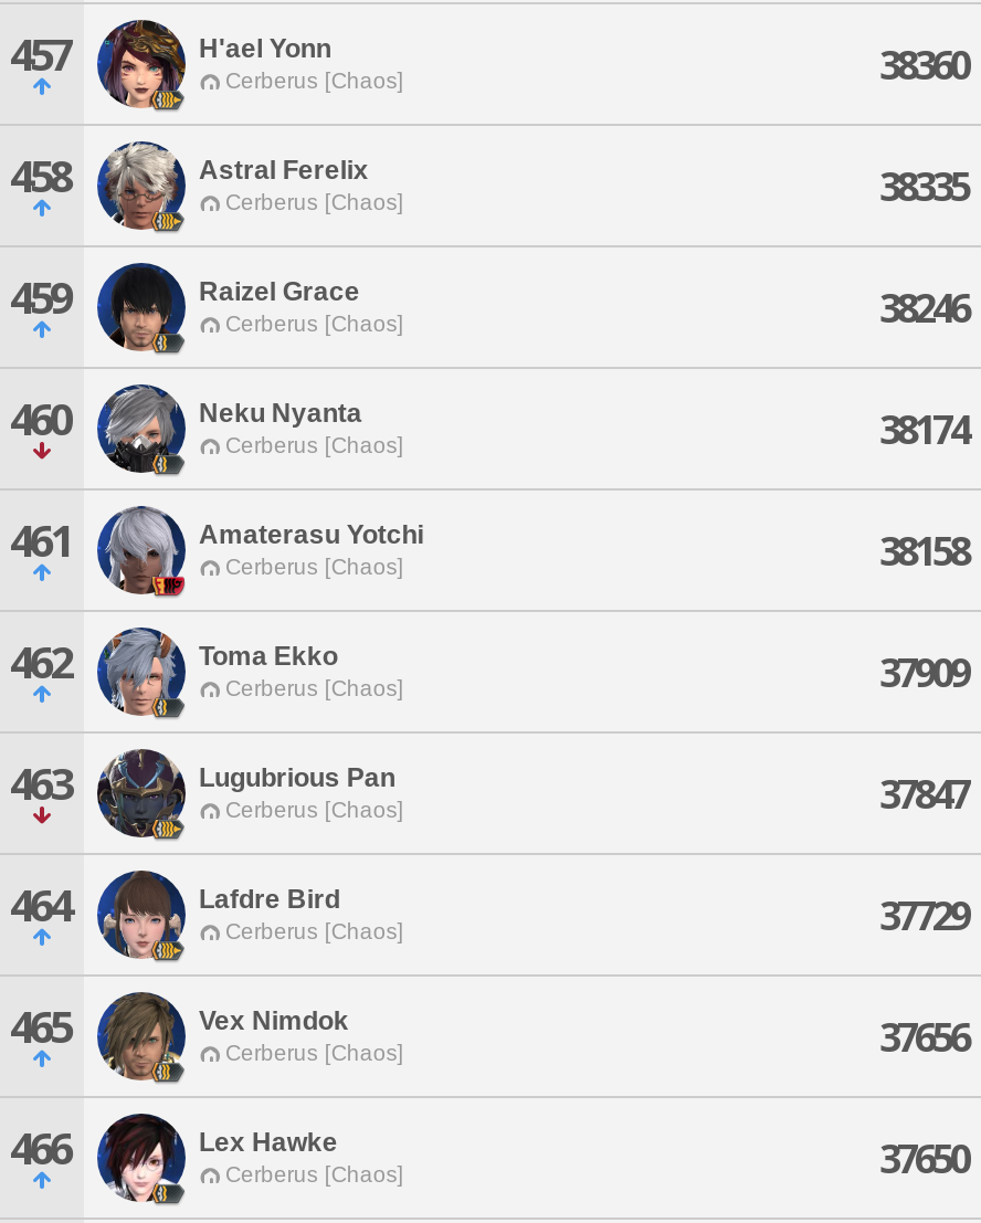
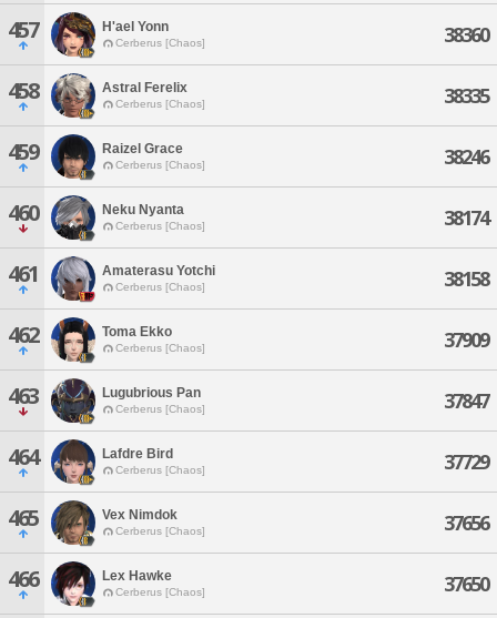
[95,628,188,711] [image] -> [51,318,95,362] [image]

